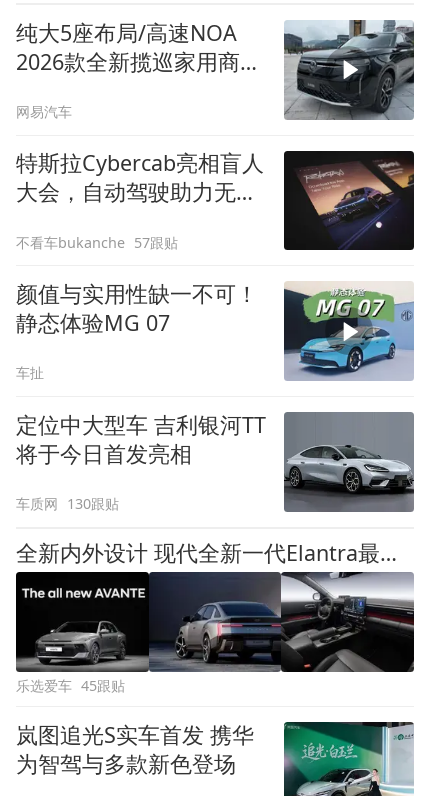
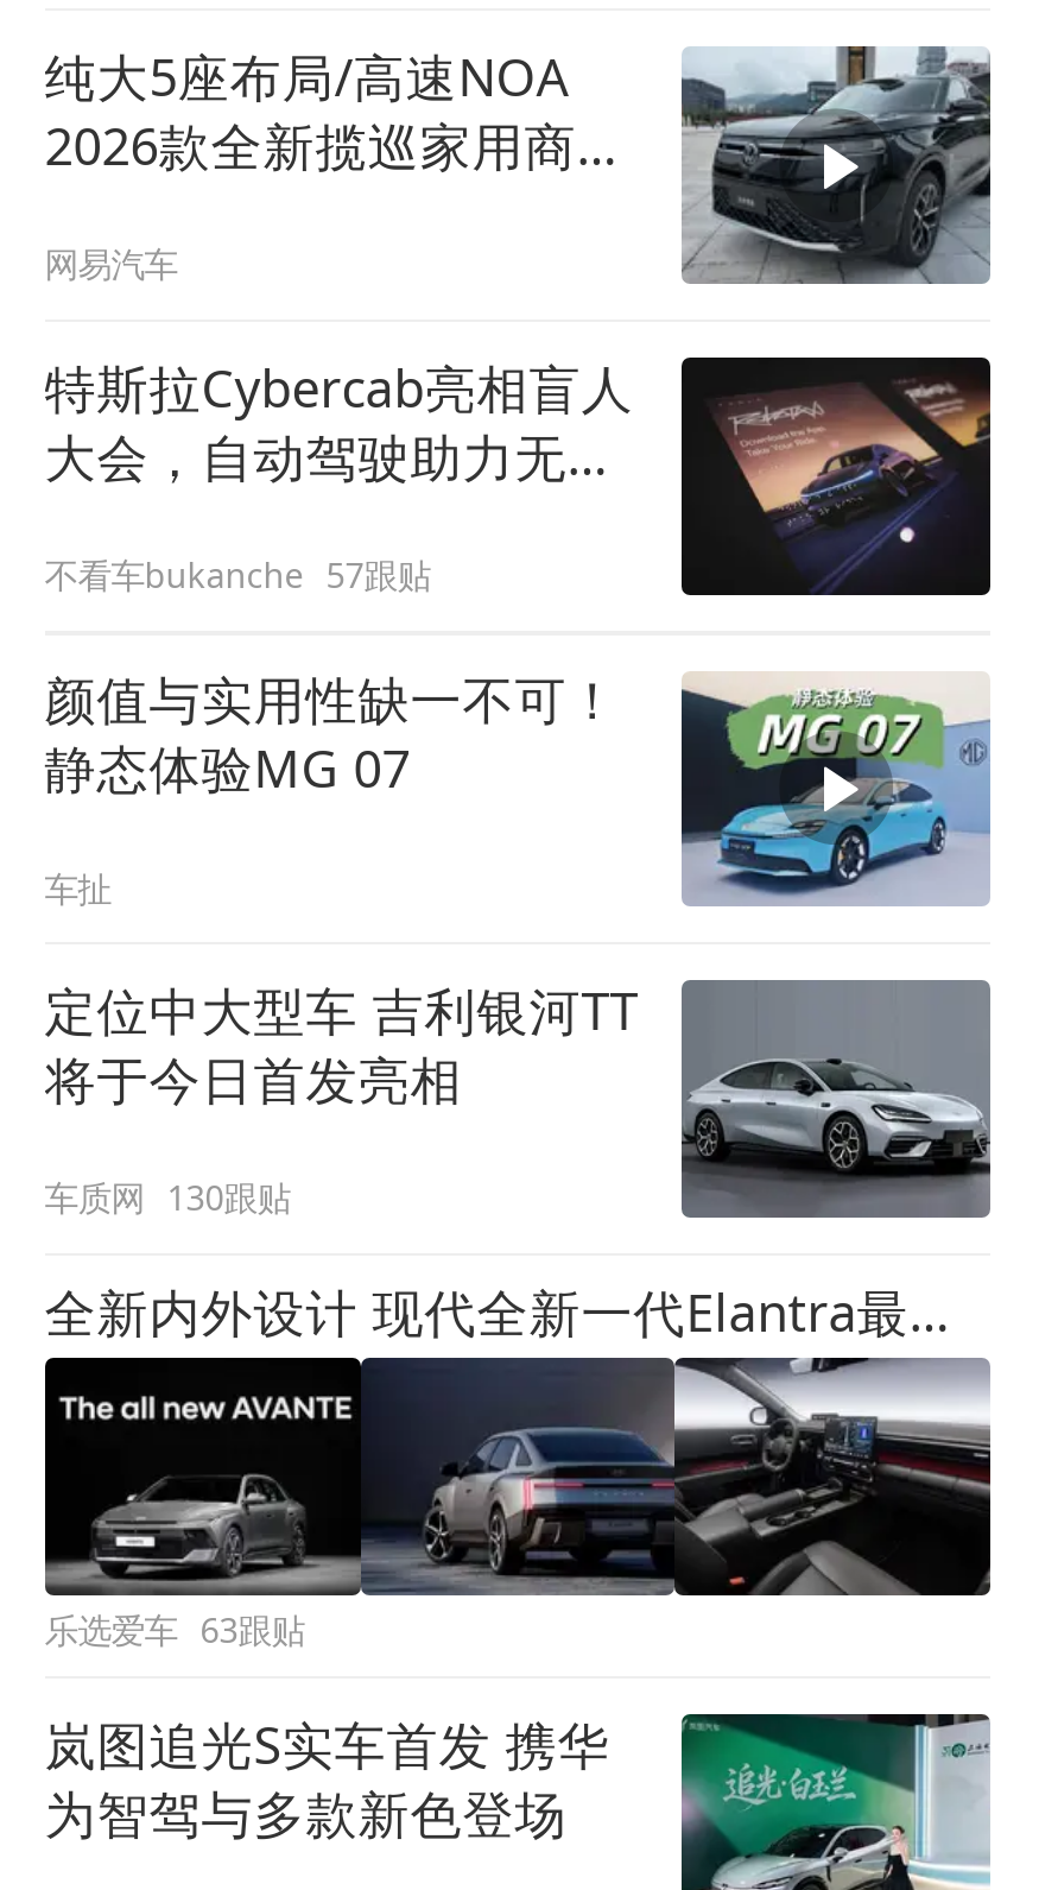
[16,676,125,695] 乐选爱车 45跟贴 -> [44,1606,305,1651] 乐选爱车 63跟贴

